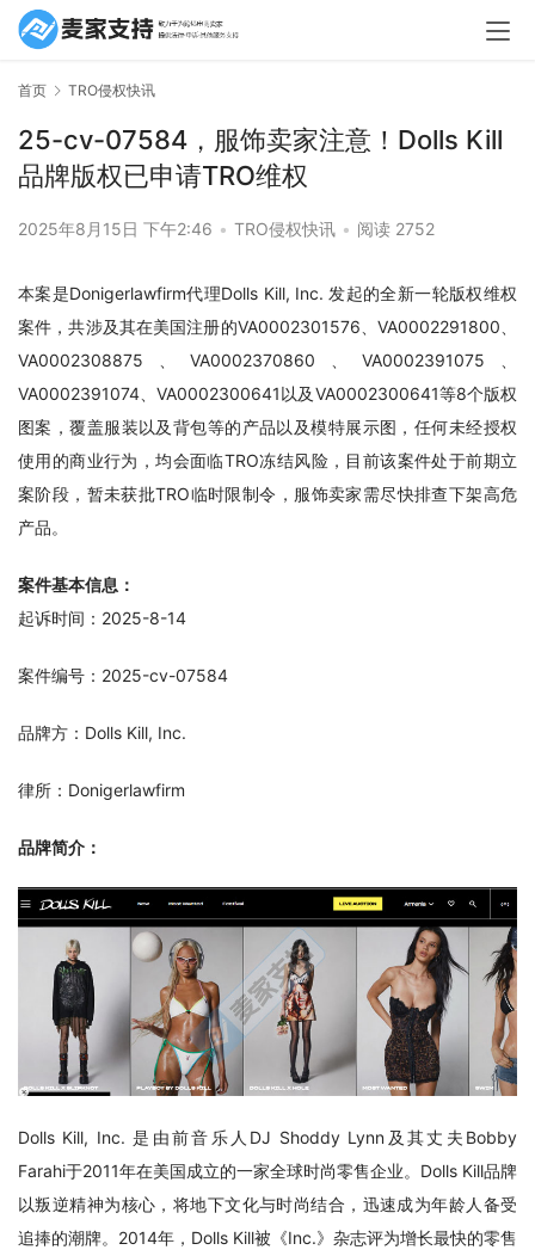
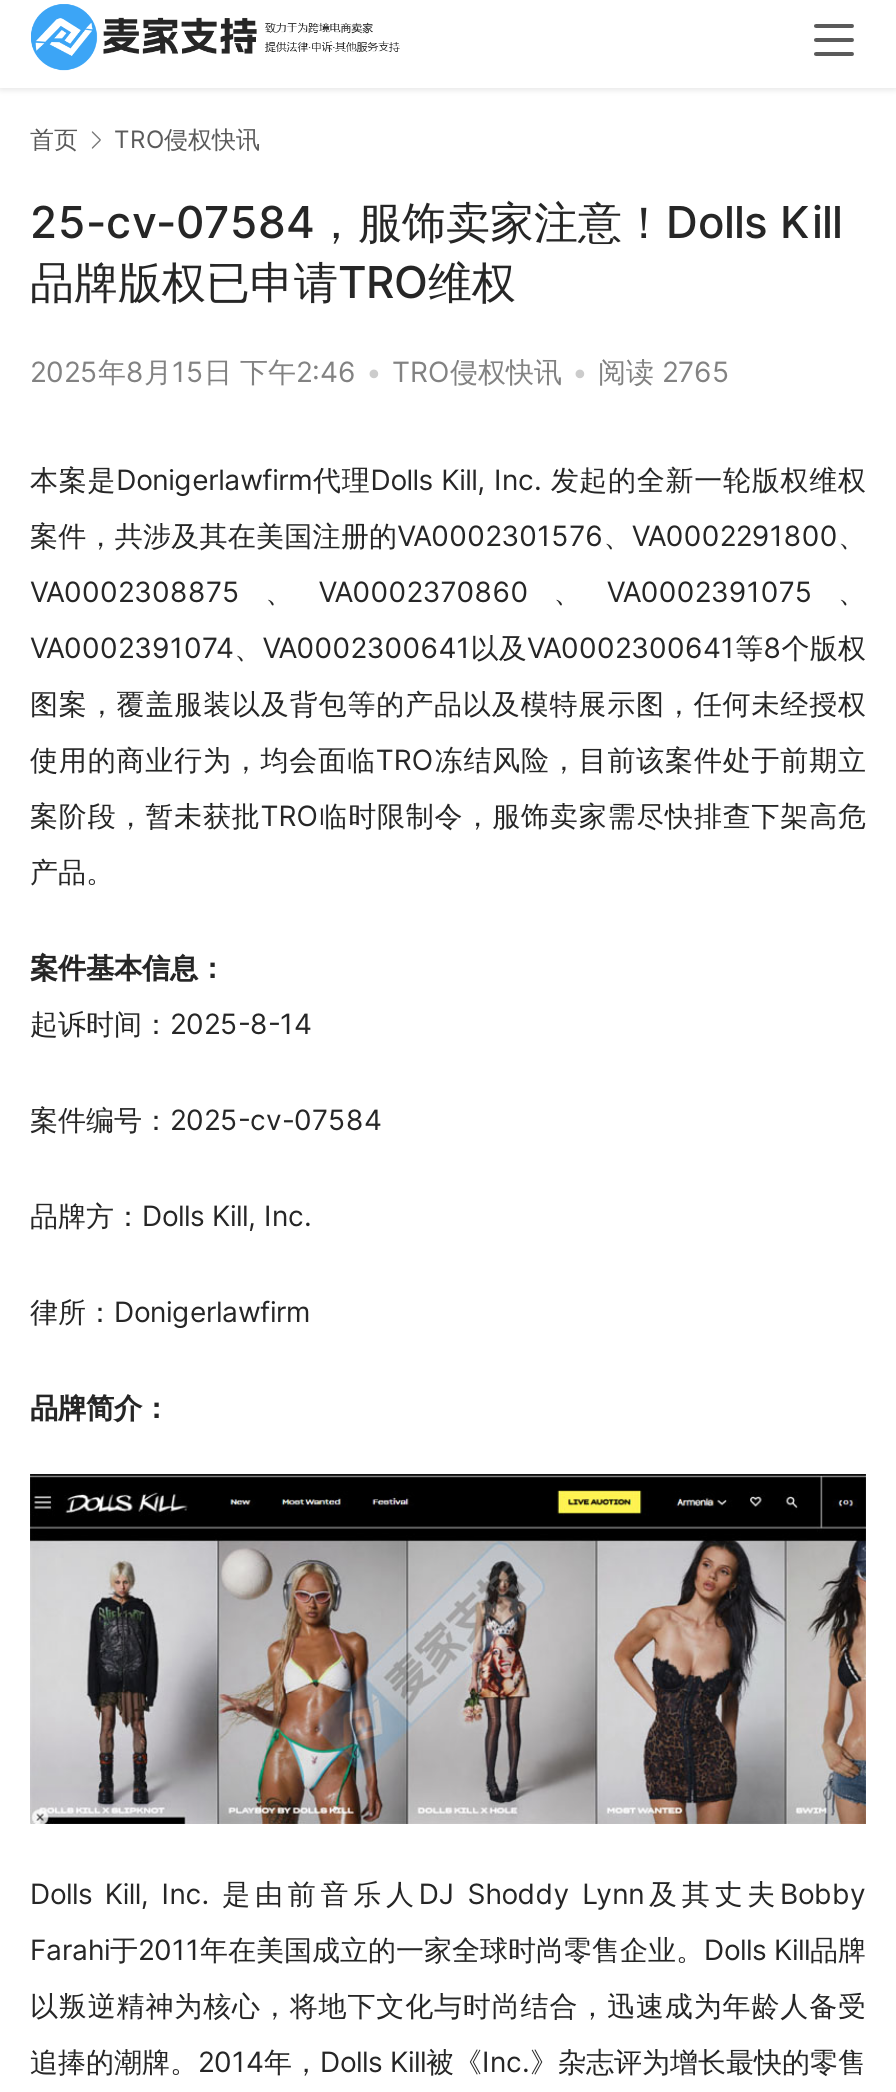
[18,219,435,239] 2025年8月15日 下午2:46 • TRO侵权快讯 • 阅读 2752 -> [30,354,730,388] 2025年8月15日 下午2:46 • TRO侵权快讯 • 阅读 2765

